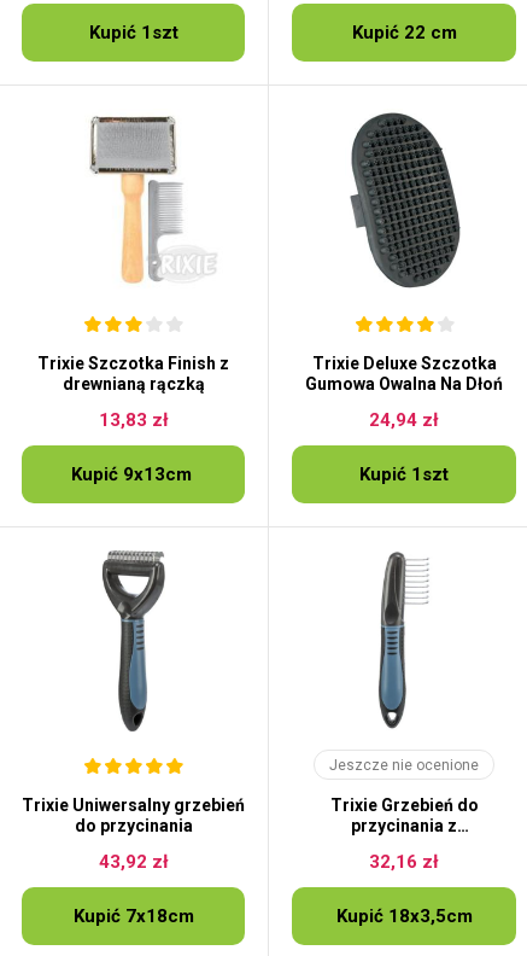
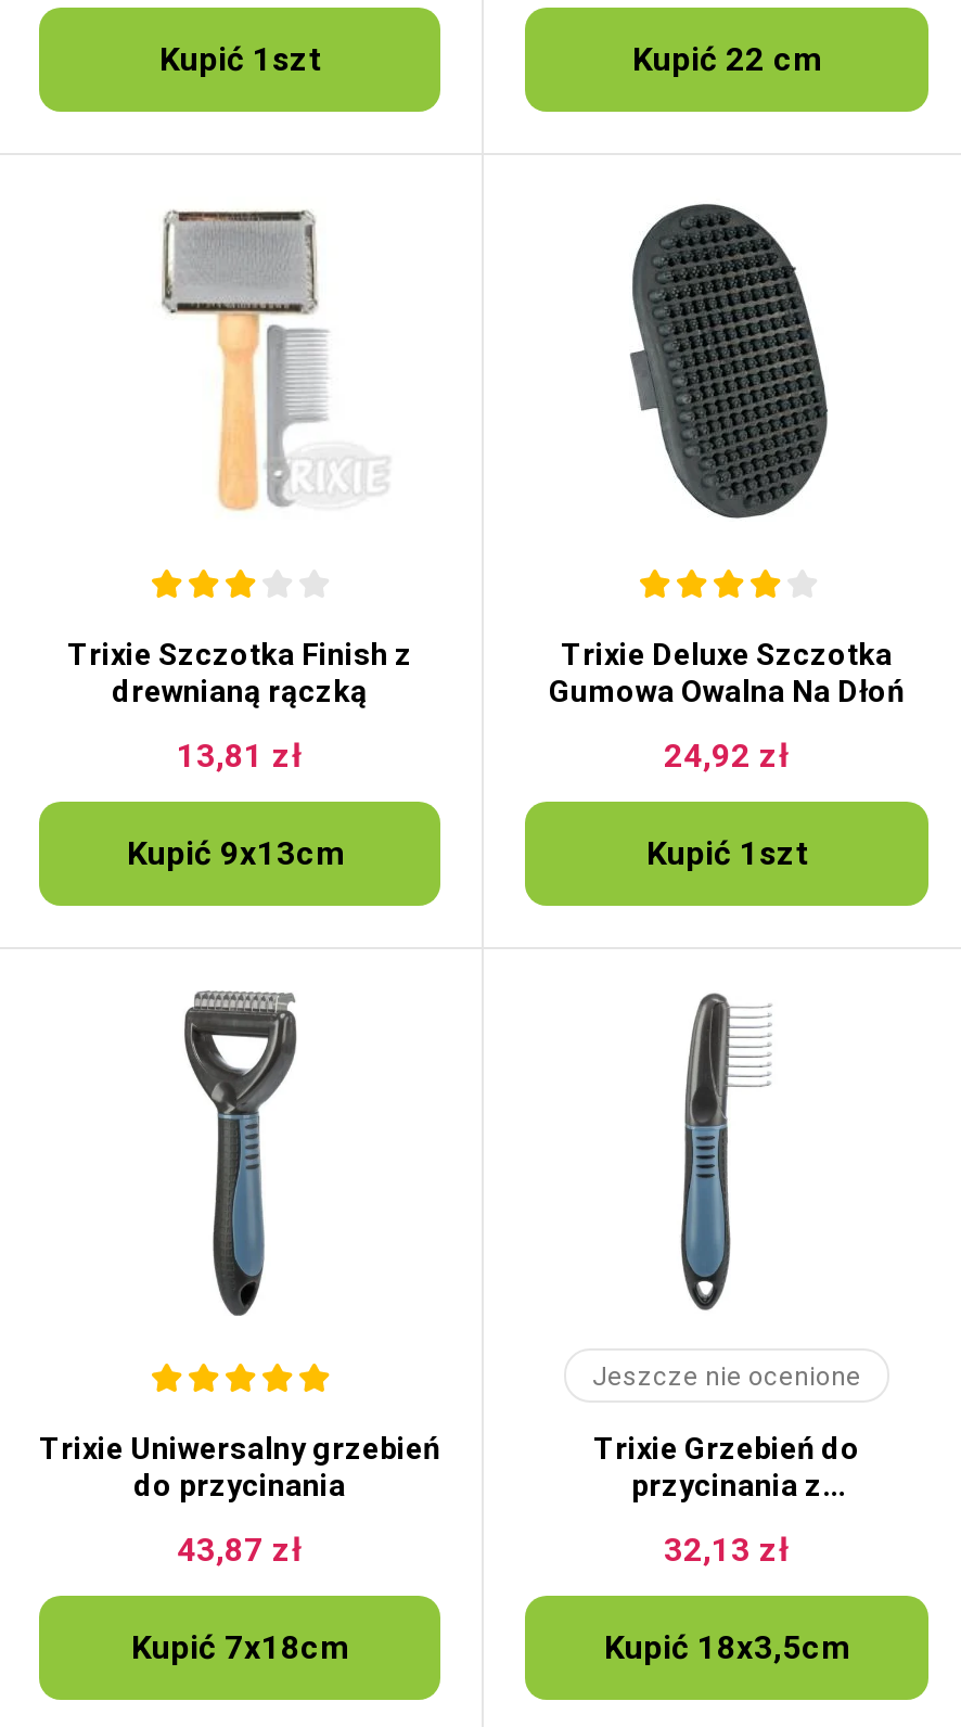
[98,409,168,431] 13,83 zł -> [177,737,303,776] 13,81 zł
[369,409,439,431] 24,94 zł -> [664,737,790,776] 24,92 zł
[98,851,168,873] 43,92 zł -> [177,1531,303,1570] 43,87 zł
[369,851,439,873] 32,16 zł -> [664,1531,790,1570] 32,13 zł

